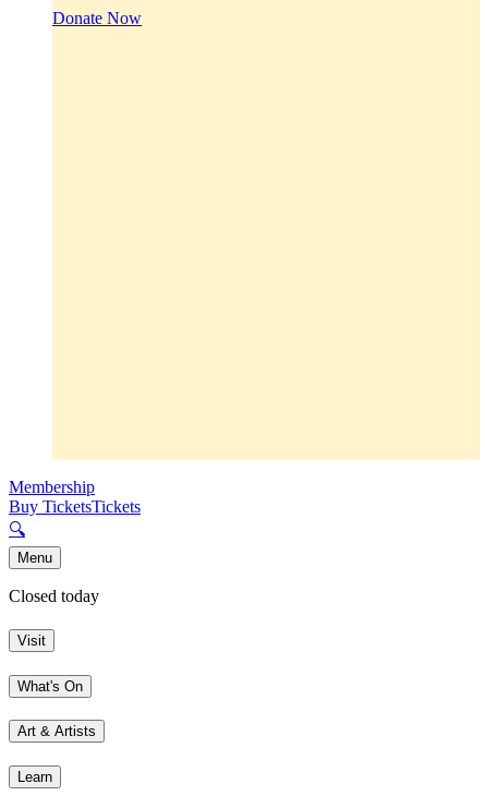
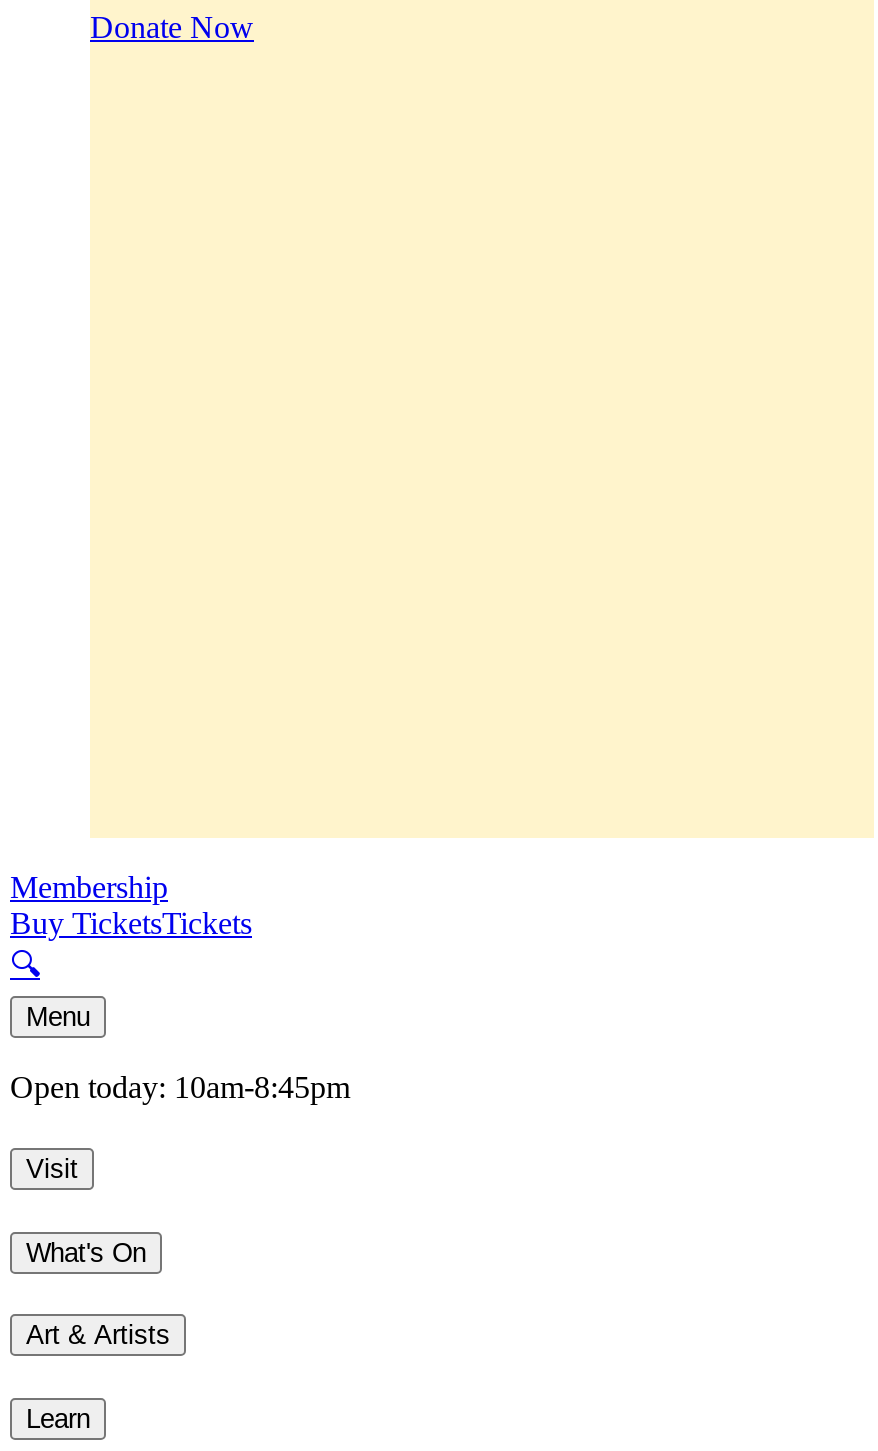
[9,587,99,606] Closed today -> [10,1071,350,1105] Open today: 10am-8:45pm

